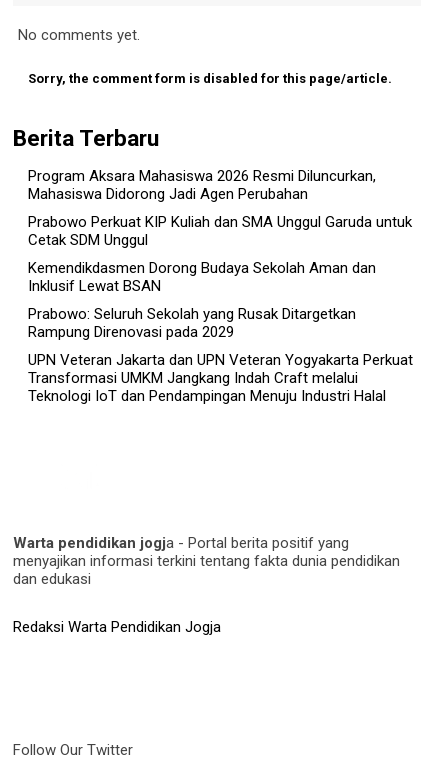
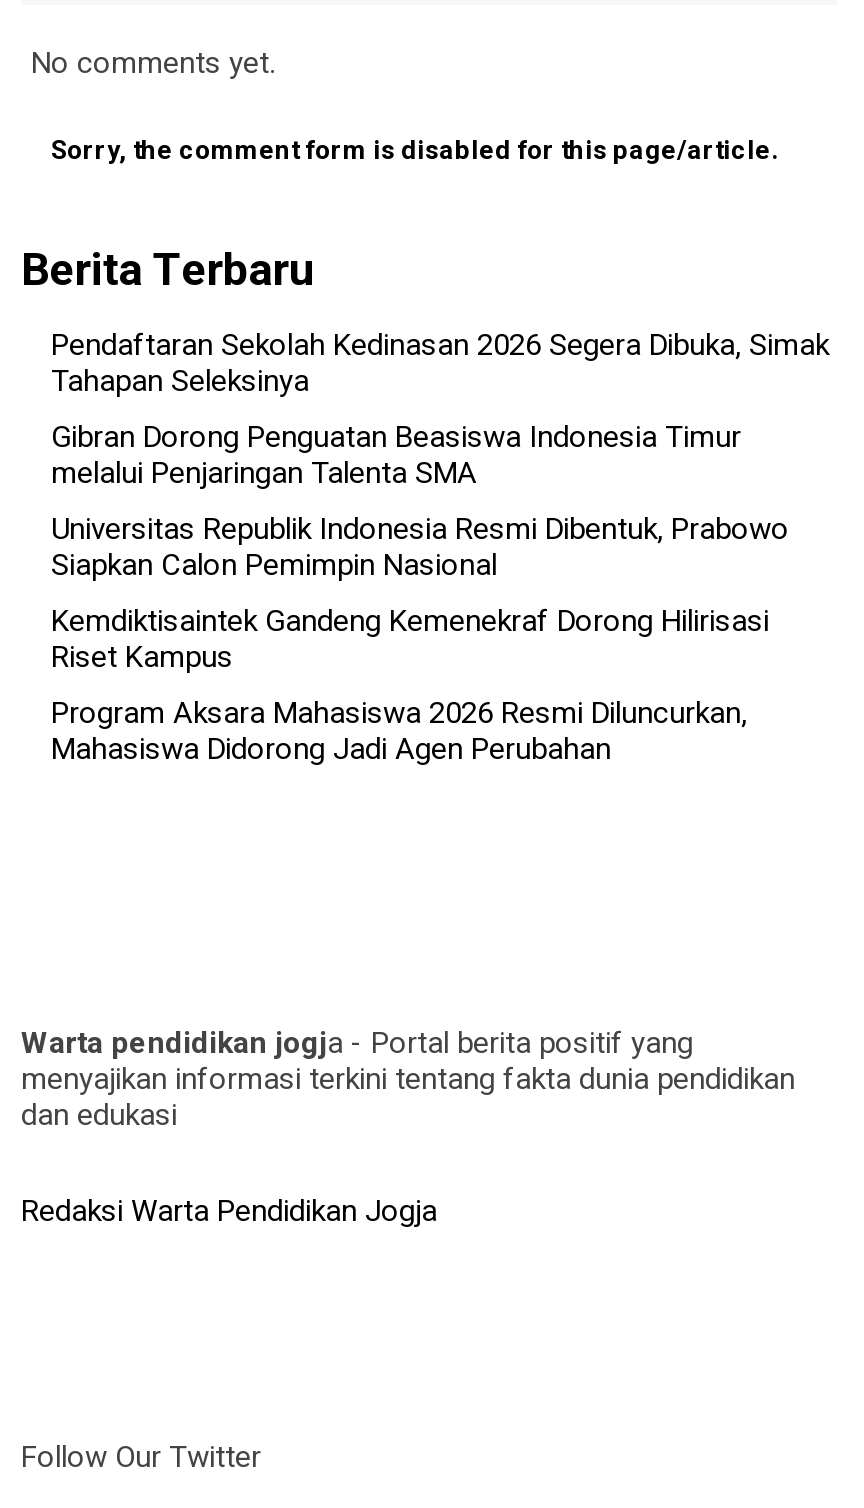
none -> [51,328,829,676] Pendaftaran Sekolah Kedinasan 2026 Segera Dibuka, Simak | Tahapan Seleksinya | Gibran Dorong Penguatan Beasiswa Indonesia Timur | melalui Penjaringan Talenta SMA | Universitas Republik Indonesia Resmi Dibentuk, Prabowo | Siapkan Calon Pemimpin Nasional | Kemdiktisaintek Gandeng Kemenekraf Dorong Hilirisasi | Riset Kampus
moved [28,167,376,203] -> [51,696,747,768]: Program Aksara Mahasiswa 2026 Resmi Diluncurkan, | Mahasiswa Didorong Jadi Agen Perubahan
[28,213,413,405] Prabowo Perkuat KIP Kuliah dan SMA Unggul Garuda untuk | Cetak SDM Unggul | Kemendikdasmen Dorong Budaya Sekolah Aman dan | Inklusif Lewat BSAN | Prabowo: Seluruh Sekolah yang Rusak Ditargetkan | Rampung Direnovasi pada 2029 | UPN Veteran Jakarta dan UPN Veteran Yogyakarta Perkuat | Transformasi UMKM Jangkang Indah Craft melalui | Teknologi IoT dan Pendampingan Menuju Industri Halal -> none

